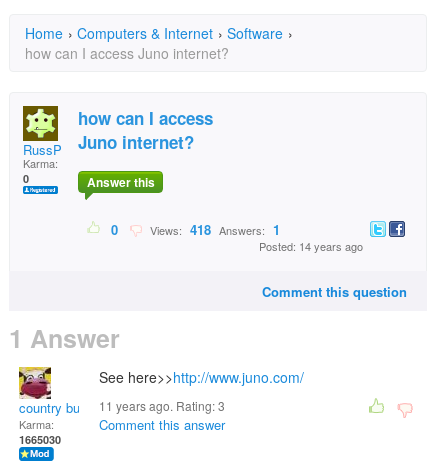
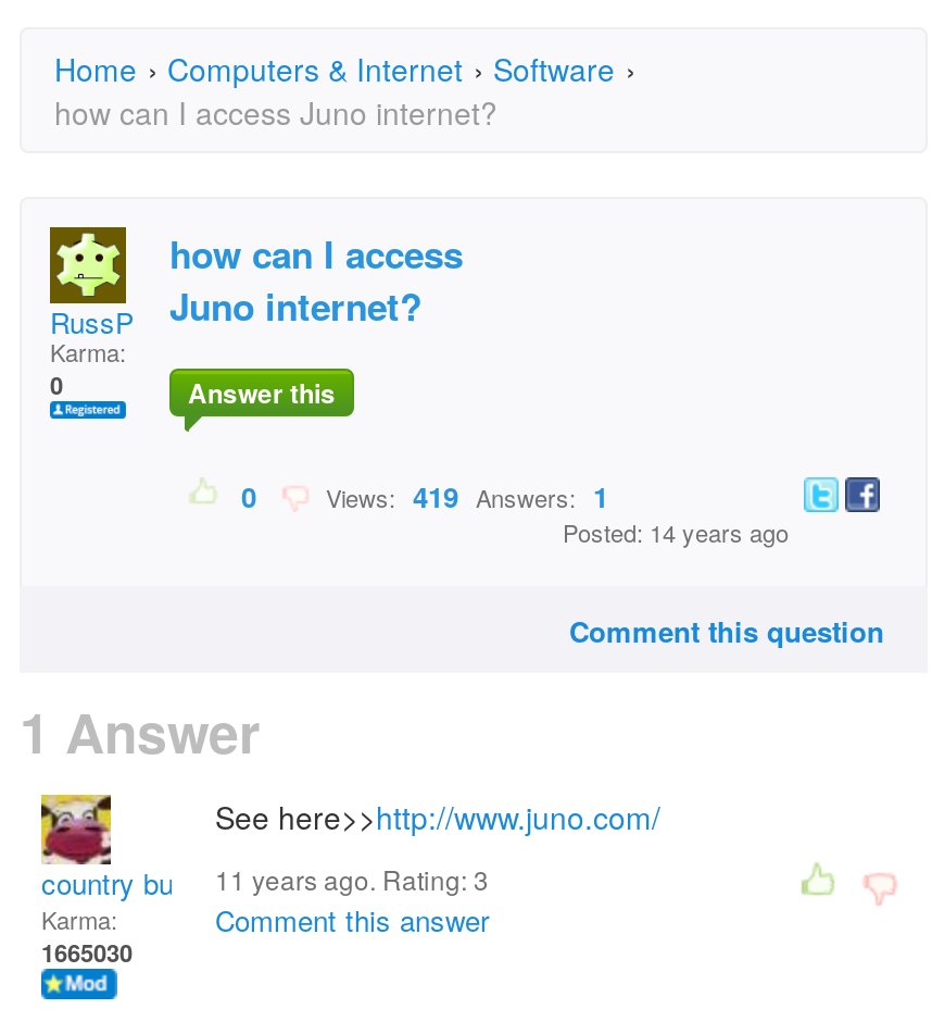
[144,220,280,239] Views: 418 Answers: 1 -> [313,475,608,517] Views: 419 Answers: 1

